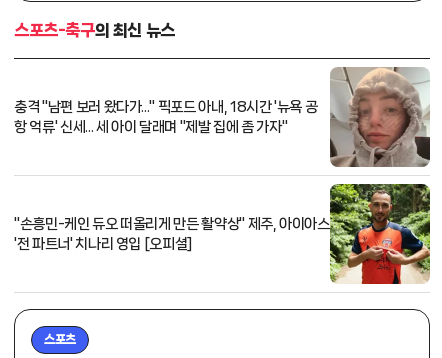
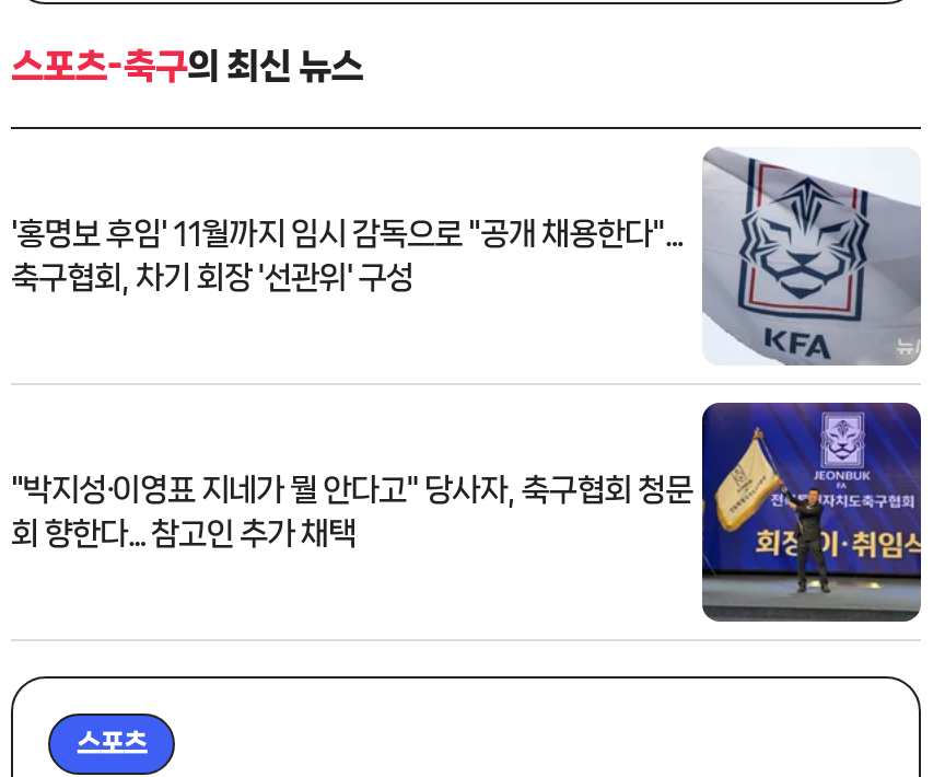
[14,66,430,168] [image] | 충격 "남편 보러 왔다가..." 픽포드 아내, 18시간 '뉴욕 공 | 항 억류' 신세... 세 아이 달래며 "제발 집에 좀 가자" -> [11,147,923,366] [image] | '홍명보 후임' 11월까지 임시 감독으로 "공개 채용한다"... | 축구협회, 차기 회장 '선관위' 구성
[14,183,431,285] [image] | "손흥민-케인 듀오 떠올리게 만든 활약상" 제주, 아이아스 | '전 파트너' 치나리 영입 [오피셜] -> [11,401,923,624] [image] | "박지성·이영표 지네가 뭘 안다고" 당사자, 축구협회 청문 | 회 향한다... 참고인 추가 채택

